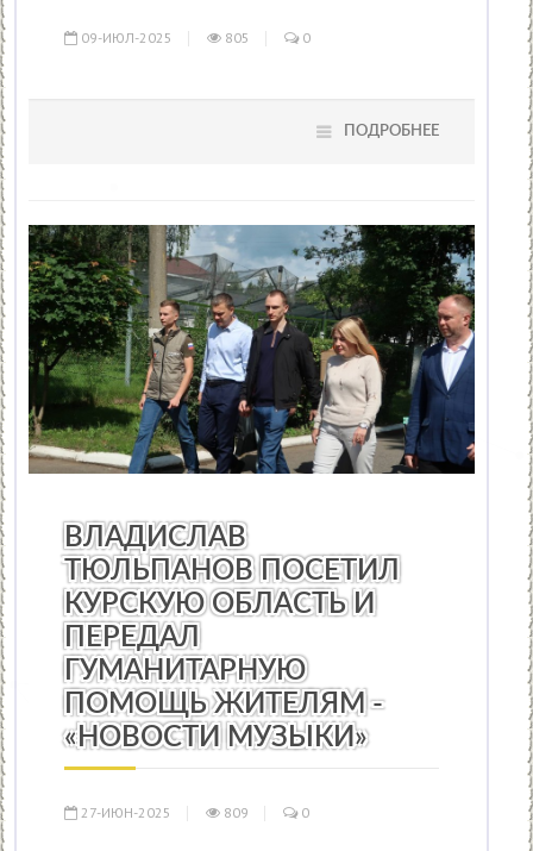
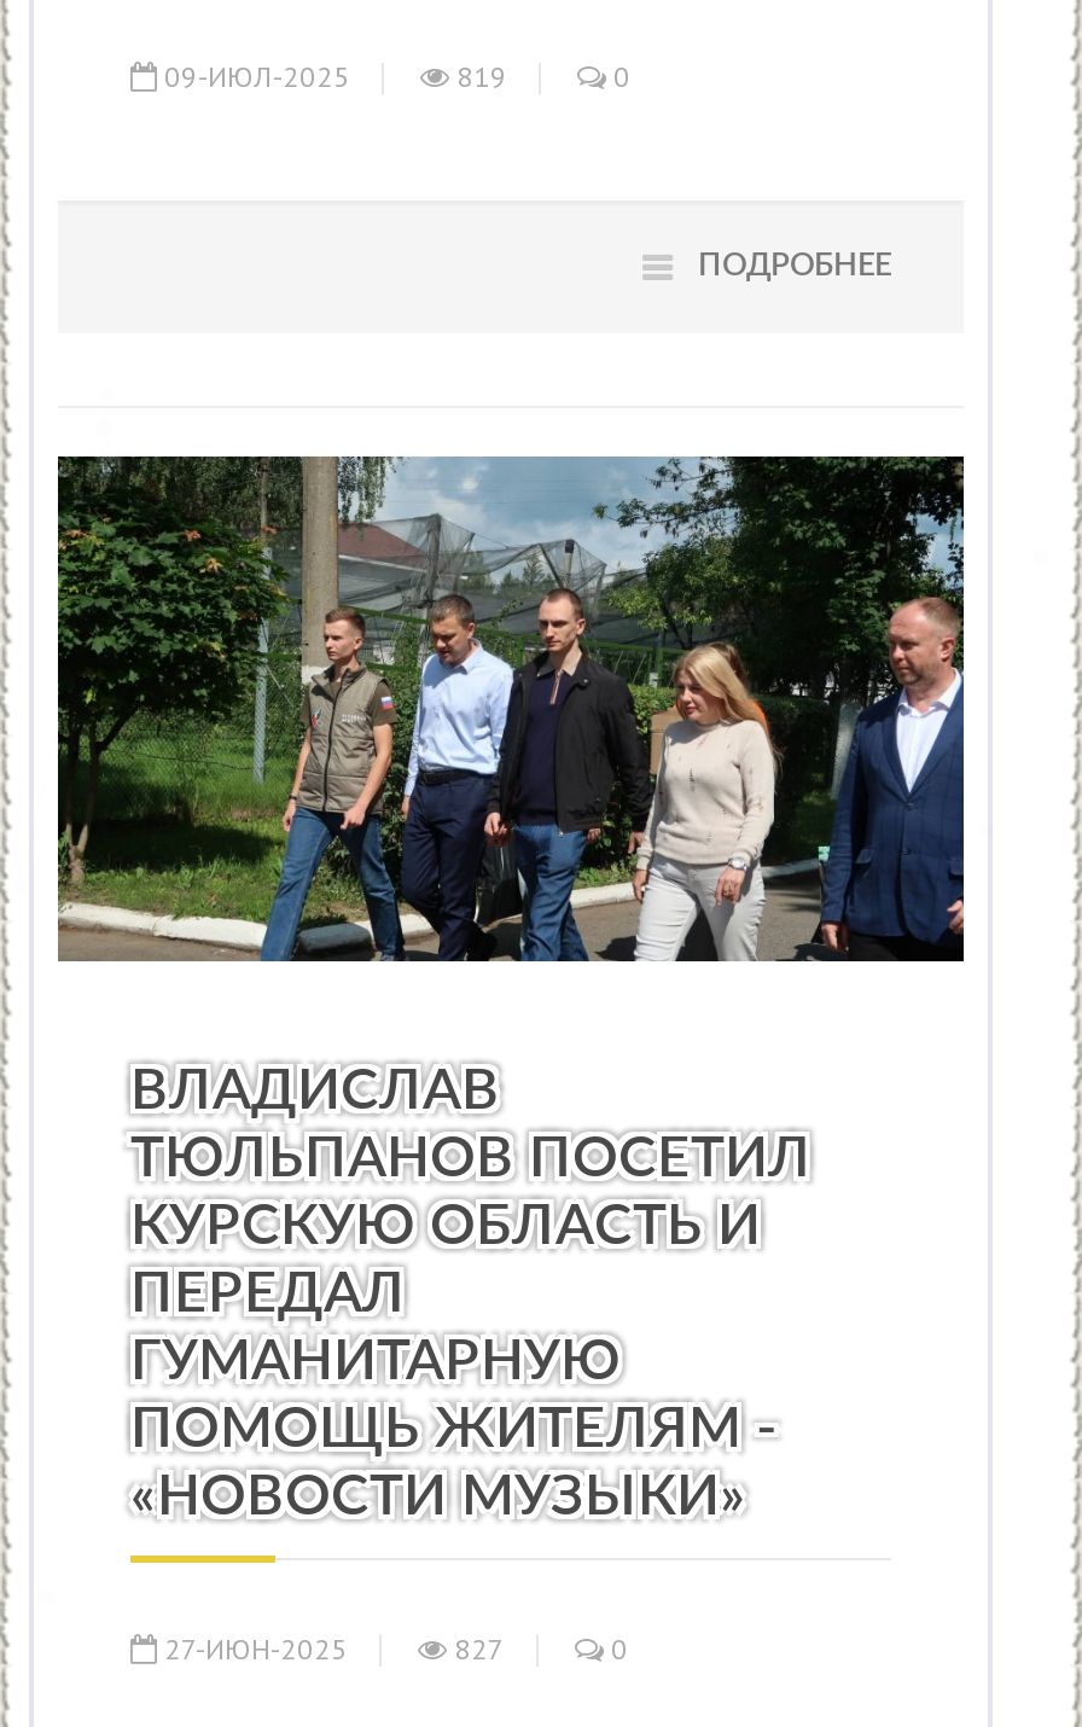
[221,28,250,46] 805 -> [449,57,507,93] 819
[220,804,249,821] 809 -> [447,1631,505,1667] 827

